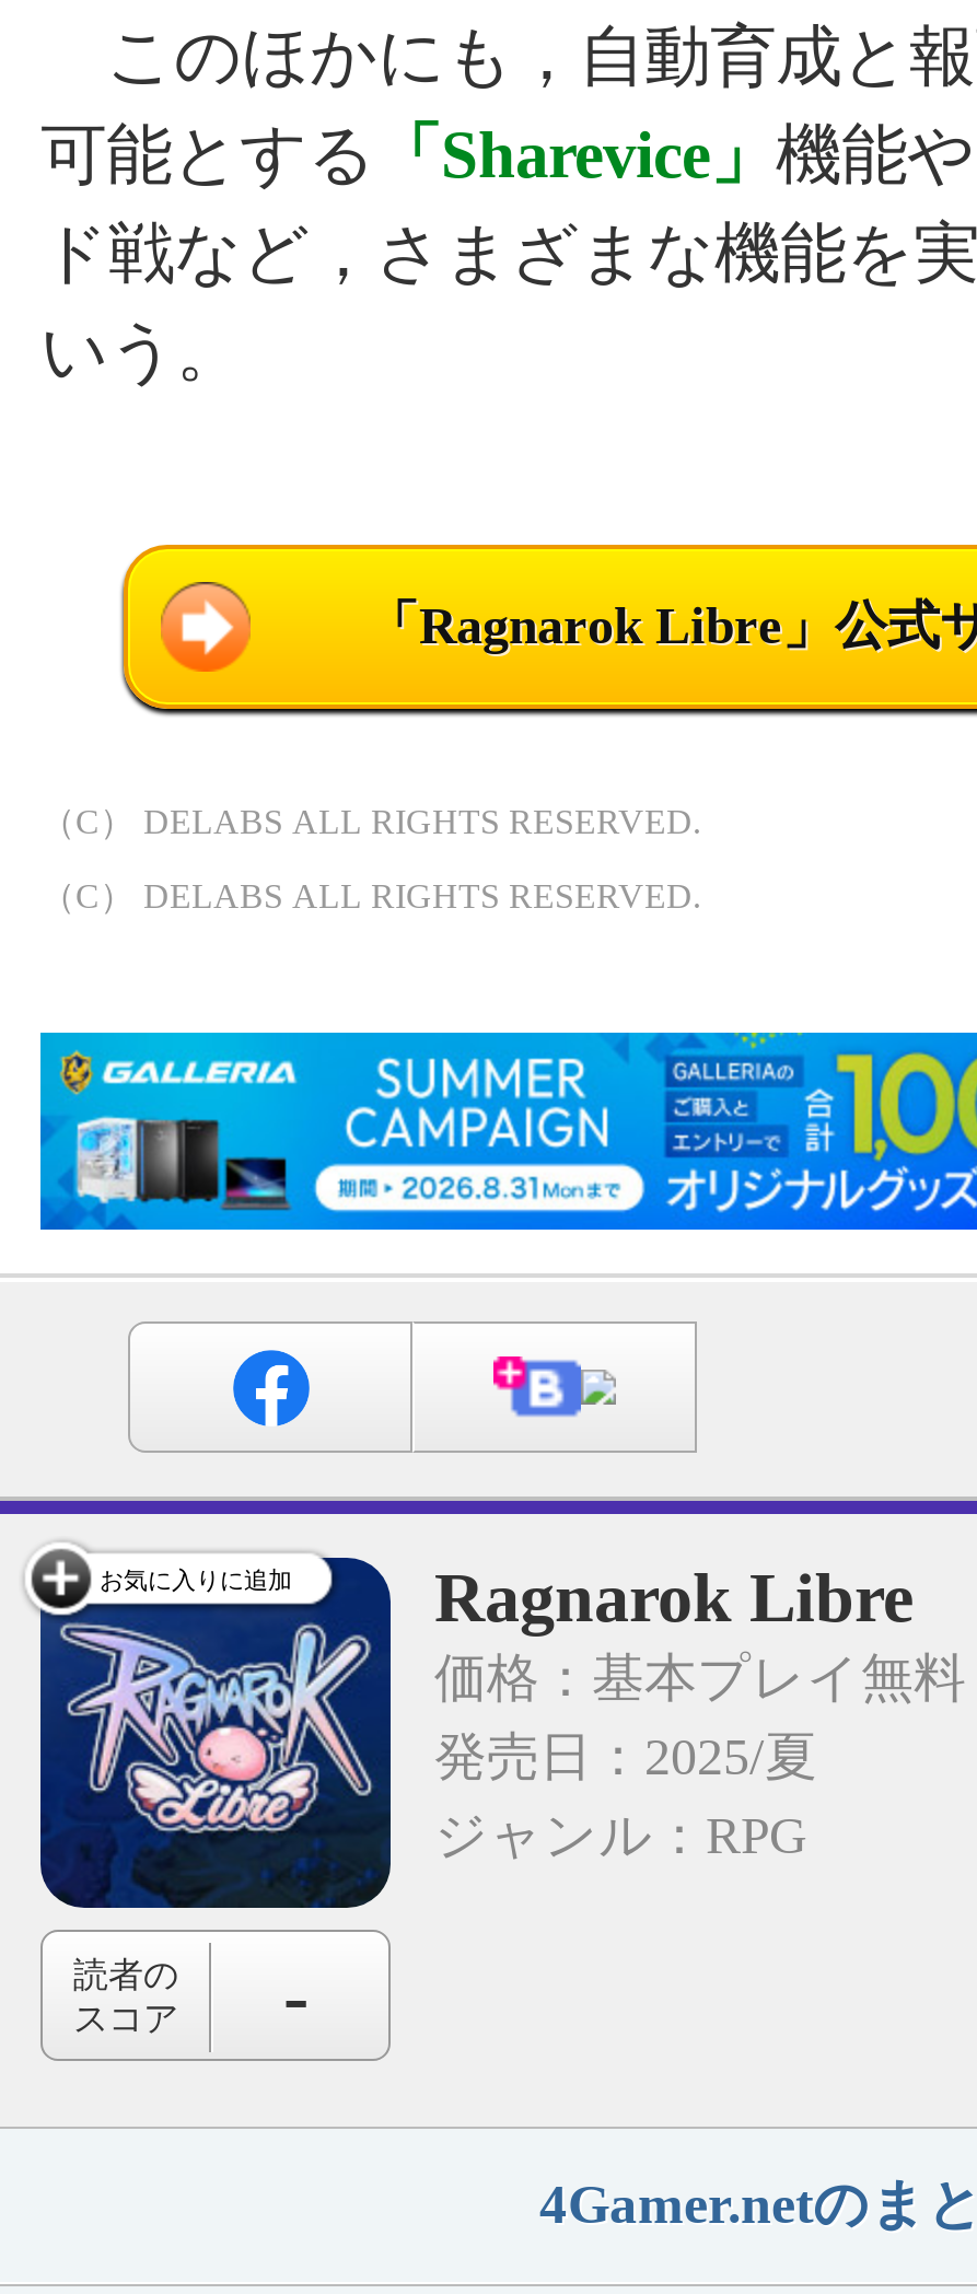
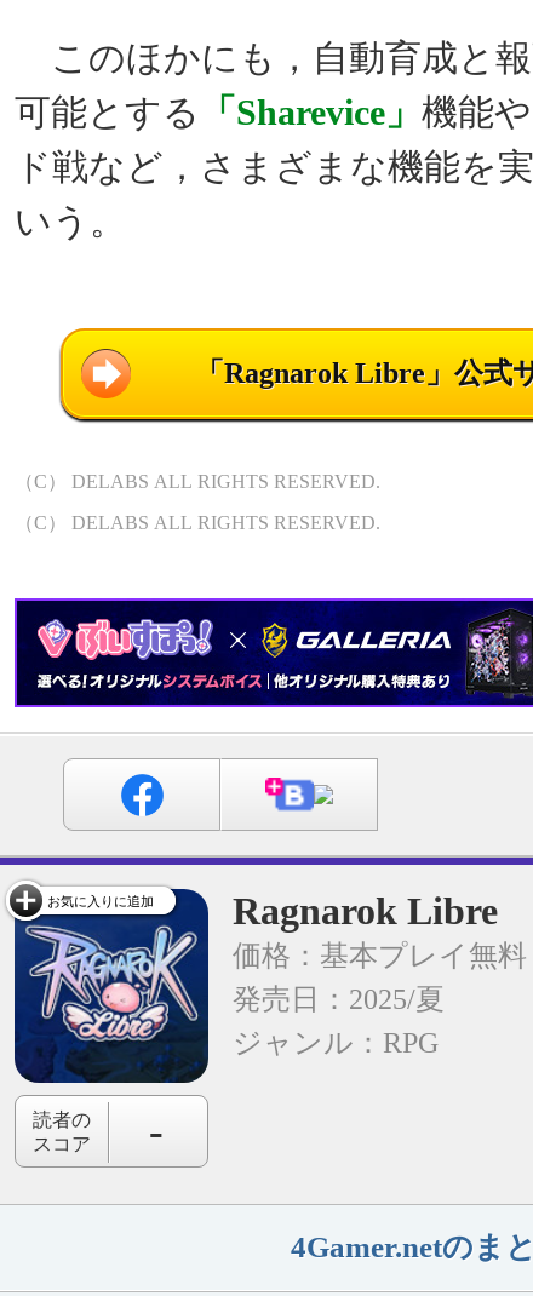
[38,1030,970,1232] [image] -> [13,597,529,709] [image]

